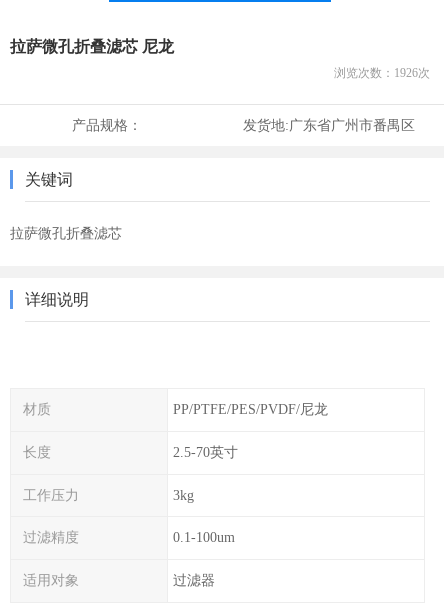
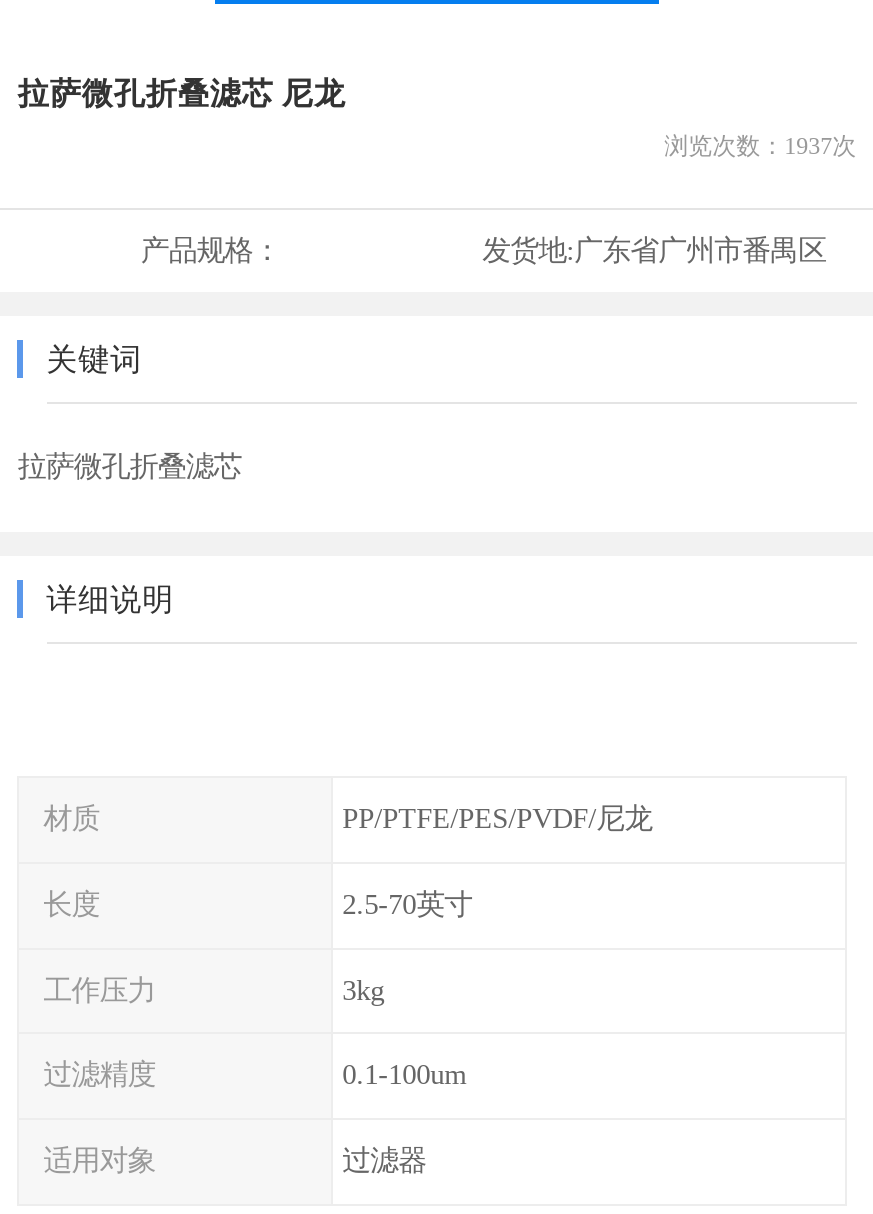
[334,66,430,80] 浏览次数：1926次 -> [664,132,856,160] 浏览次数：1937次

